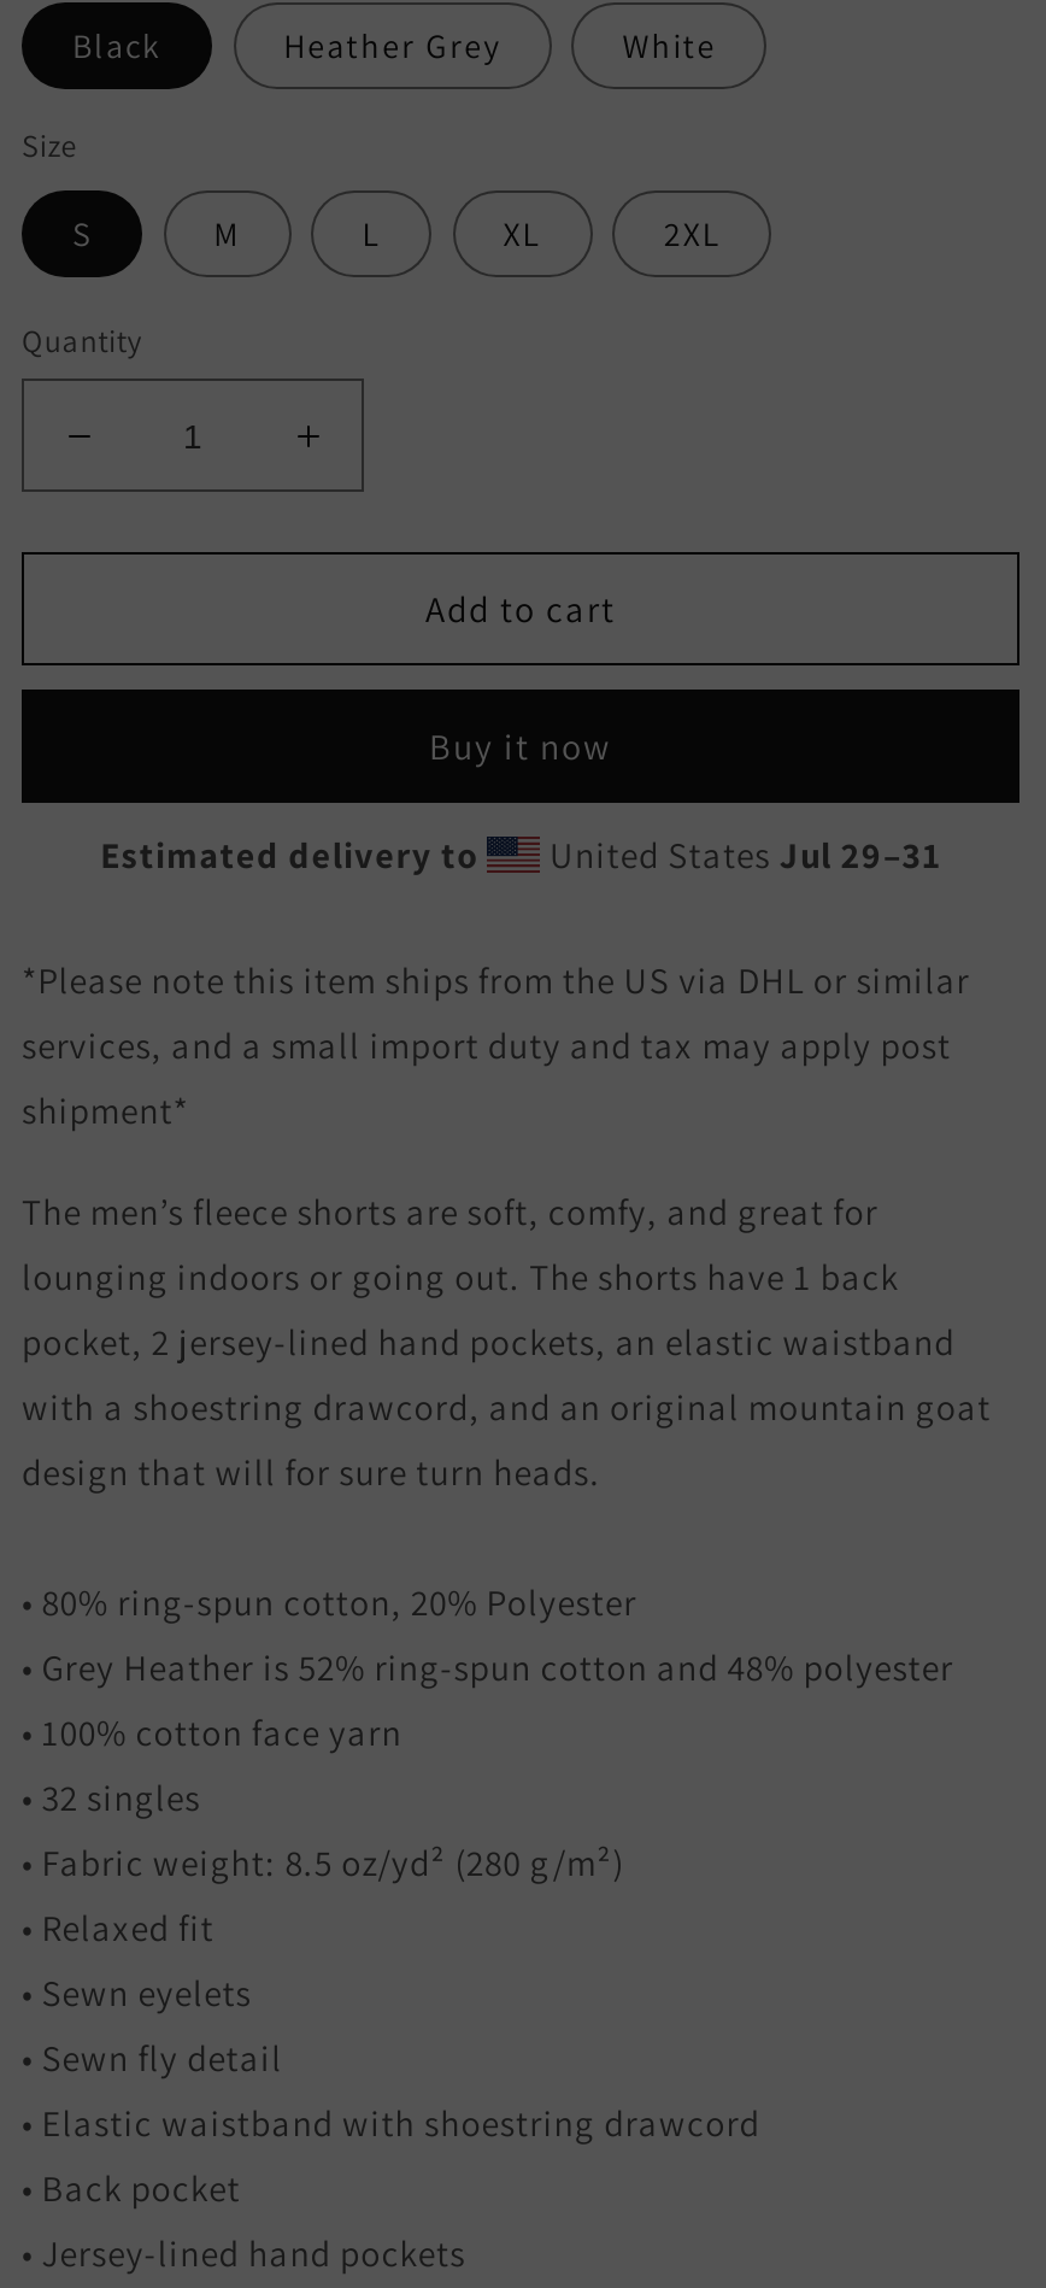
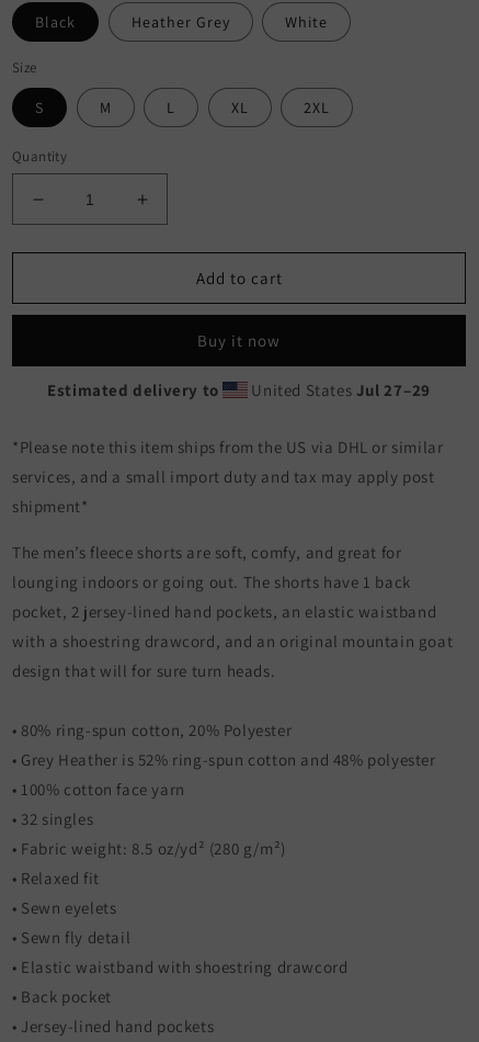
[541,833,941,878] United States Jul 29–31 -> [248,380,431,401] United States Jul 27–29

